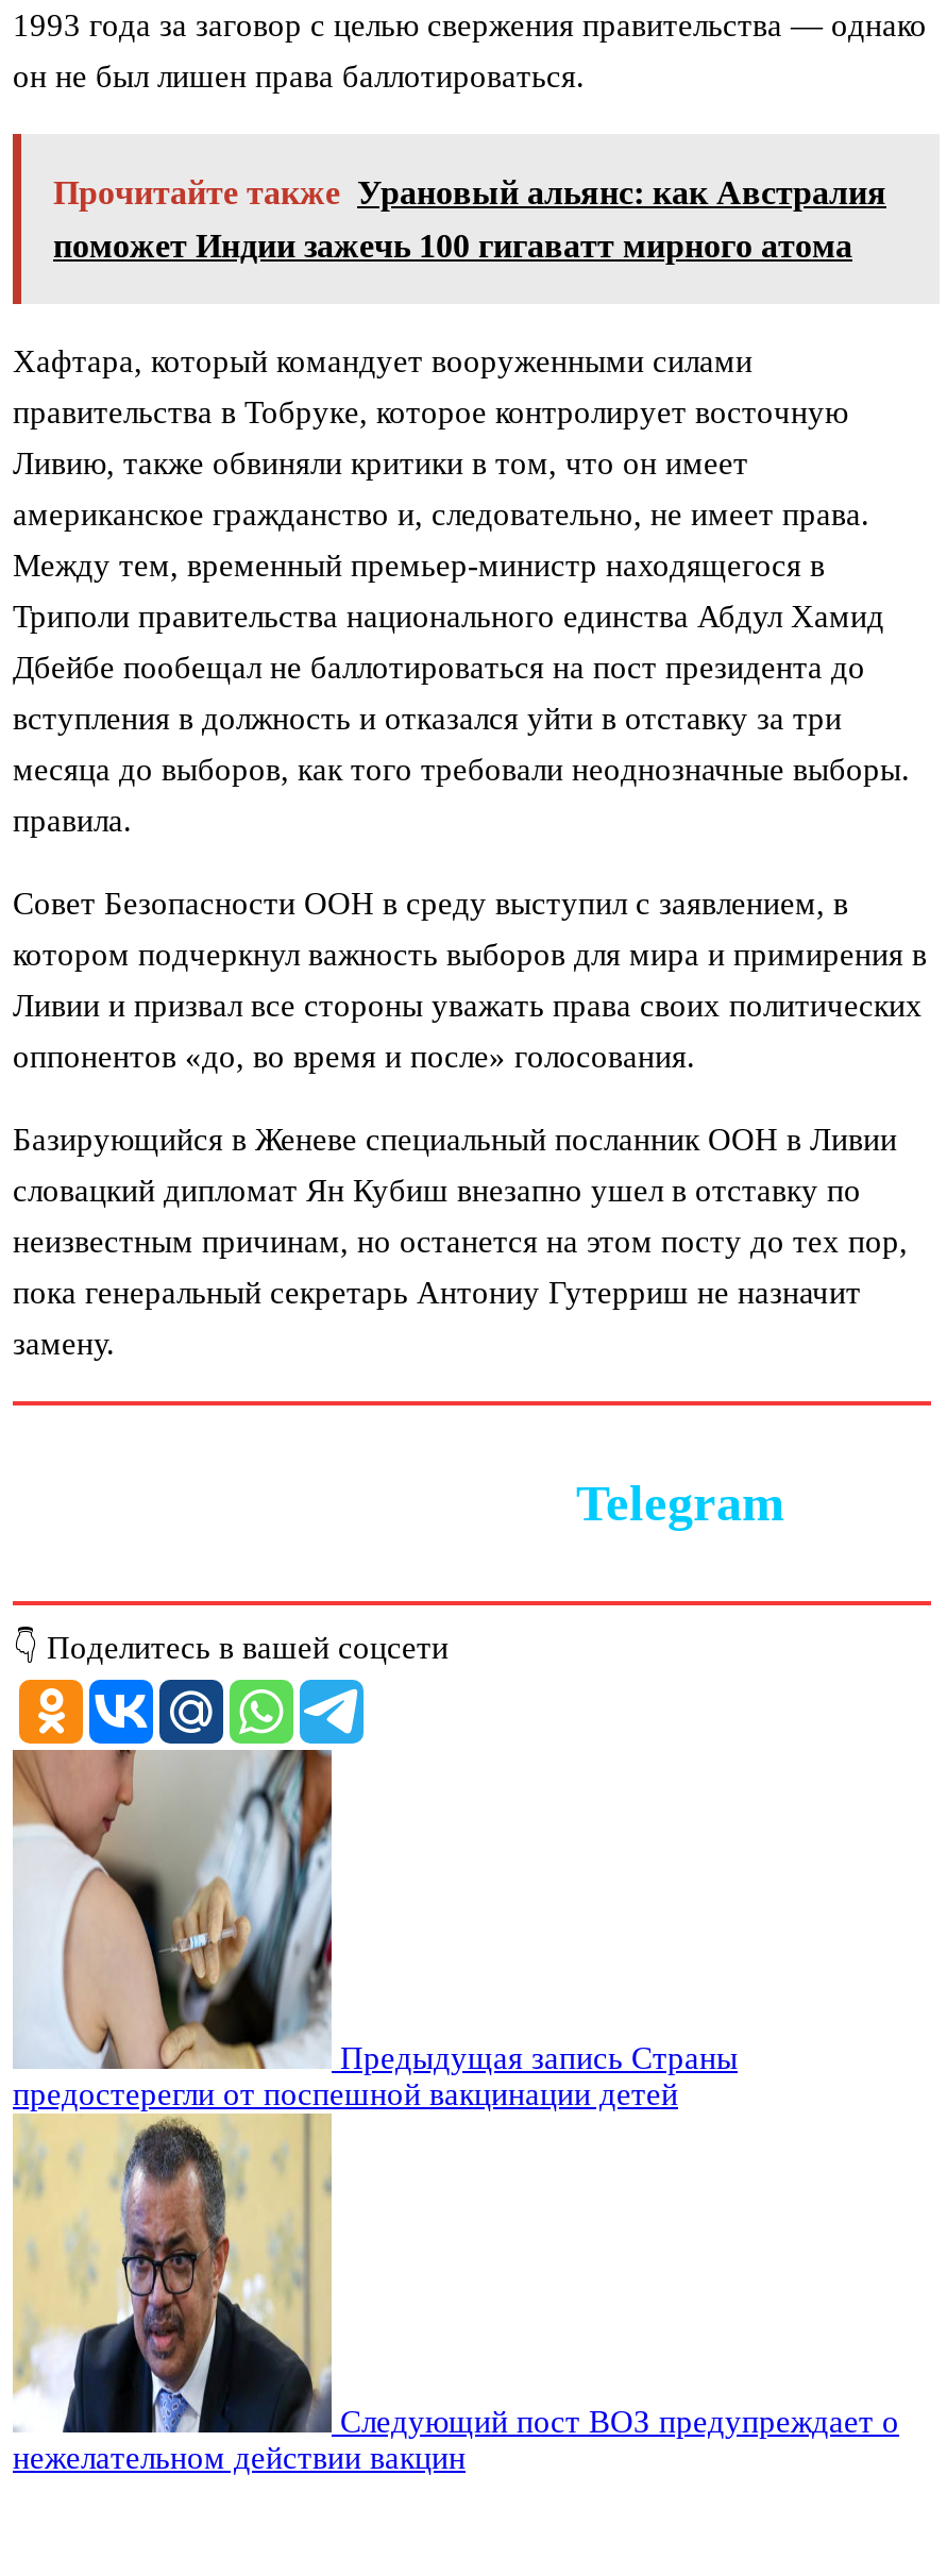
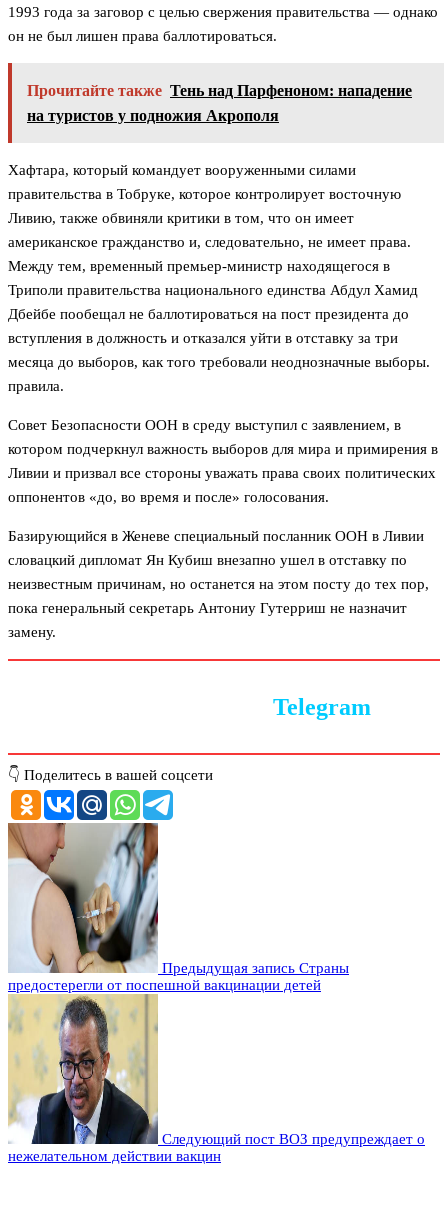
[53,175,886,211] Прочитайте также Урановый альянс: как Австралия -> [27,82,412,99] Прочитайте также Тень над Парфеноном: нападение
[53,228,852,264] поможет Индии зажечь 100 гигаватт мирного атома -> [27,107,279,124] на туристов у подножия Акрополя

